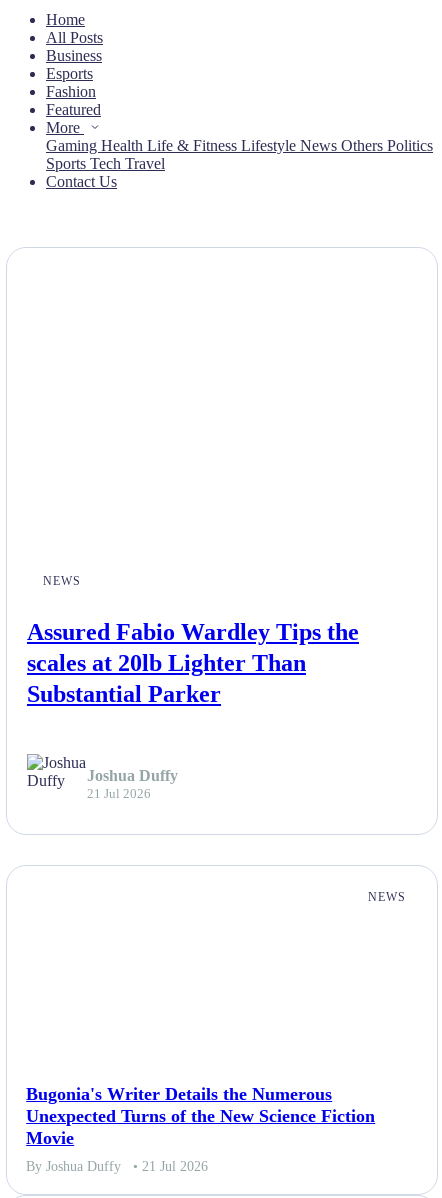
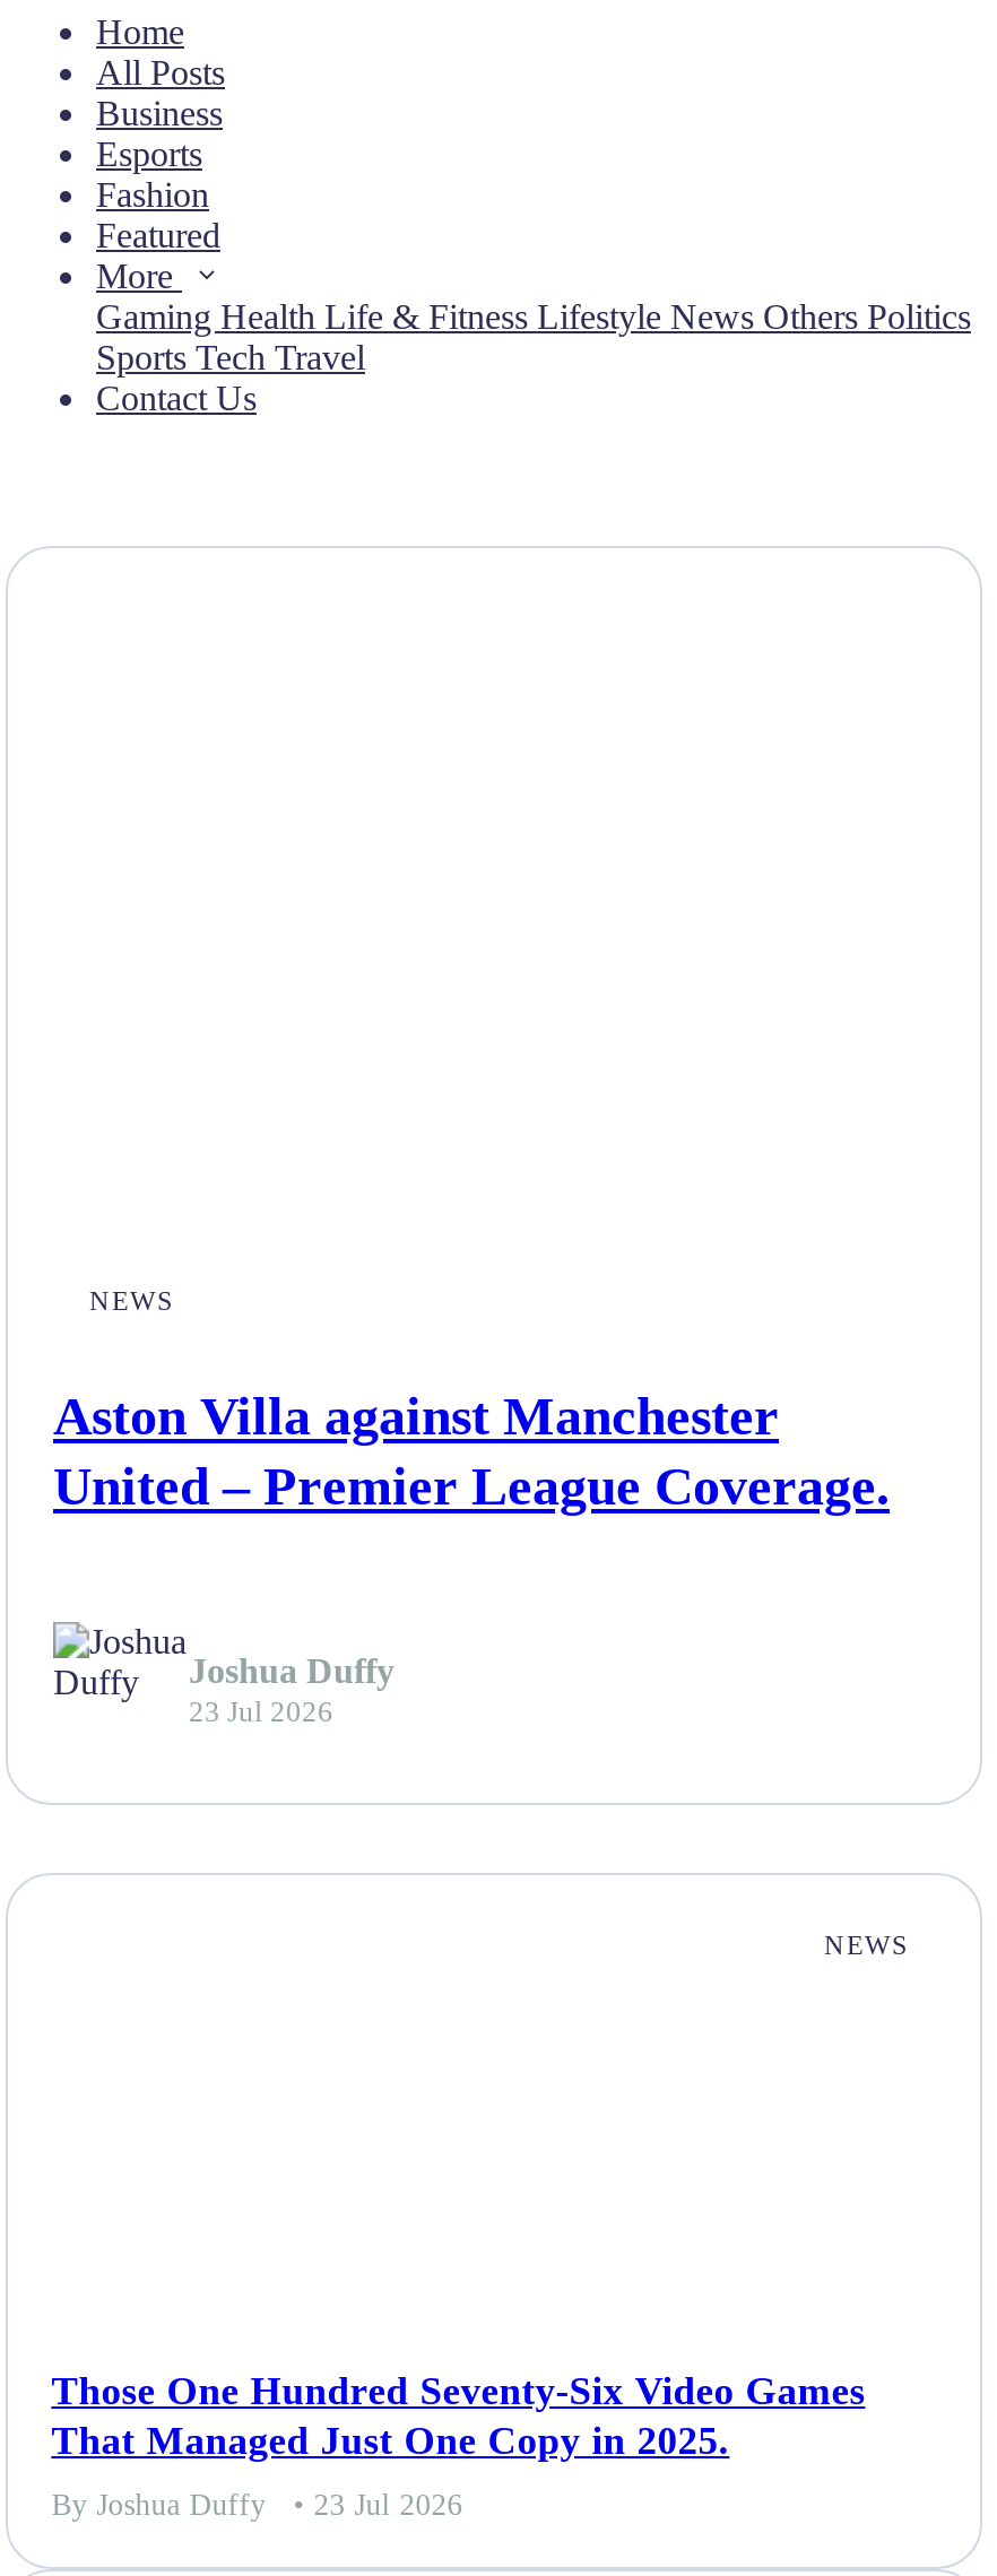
[27,619,359,707] Assured Fabio Wardley Tips the | scales at 20lb Lighter Than | Substantial Parker -> [53,1387,890,1516] Aston Villa against Manchester | United – Premier League Coverage.
[87,786,151,800] 21 Jul 2026 -> [189,1695,333,1727] 23 Jul 2026
[26,1084,375,1148] Bugonia's Writer Details the Numerous | Unexpected Turns of the New Science Fiction | Movie -> [51,2368,865,2463] Those One Hundred Seventy-Six Video Games | That Managed Just One Copy in 2025.
[26,1159,208,1174] By Joshua Duffy • 21 Jul 2026 -> [51,2487,463,2521] By Joshua Duffy • 23 Jul 2026

